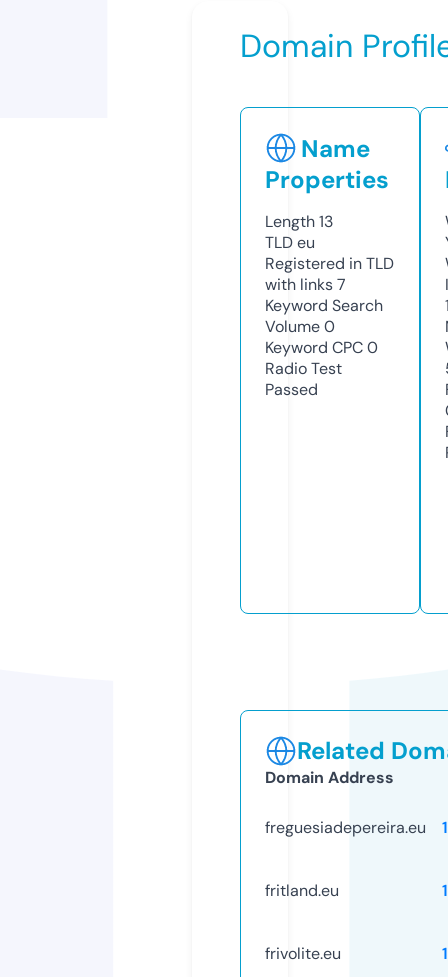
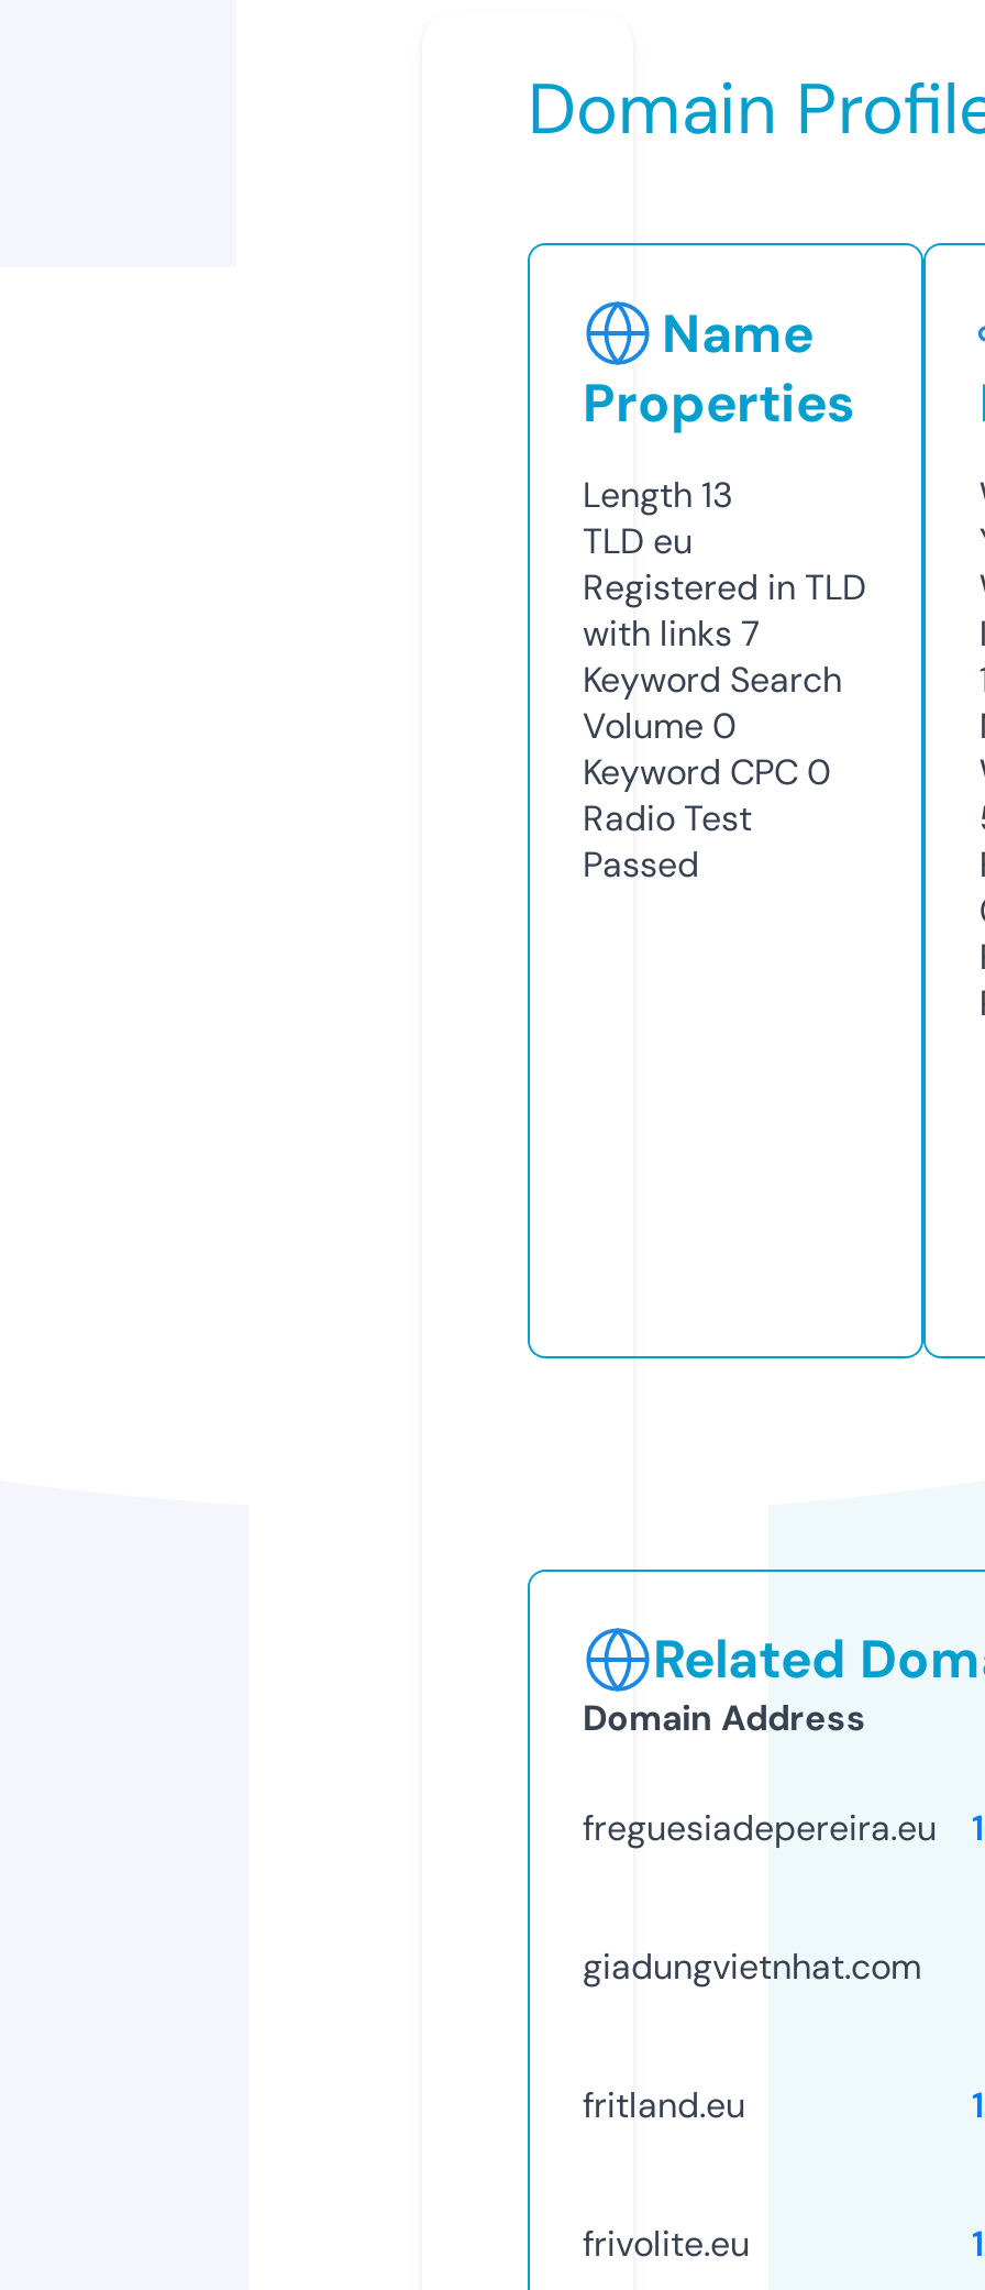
none -> [583,1943,921,1989] giadungvietnhat.com

